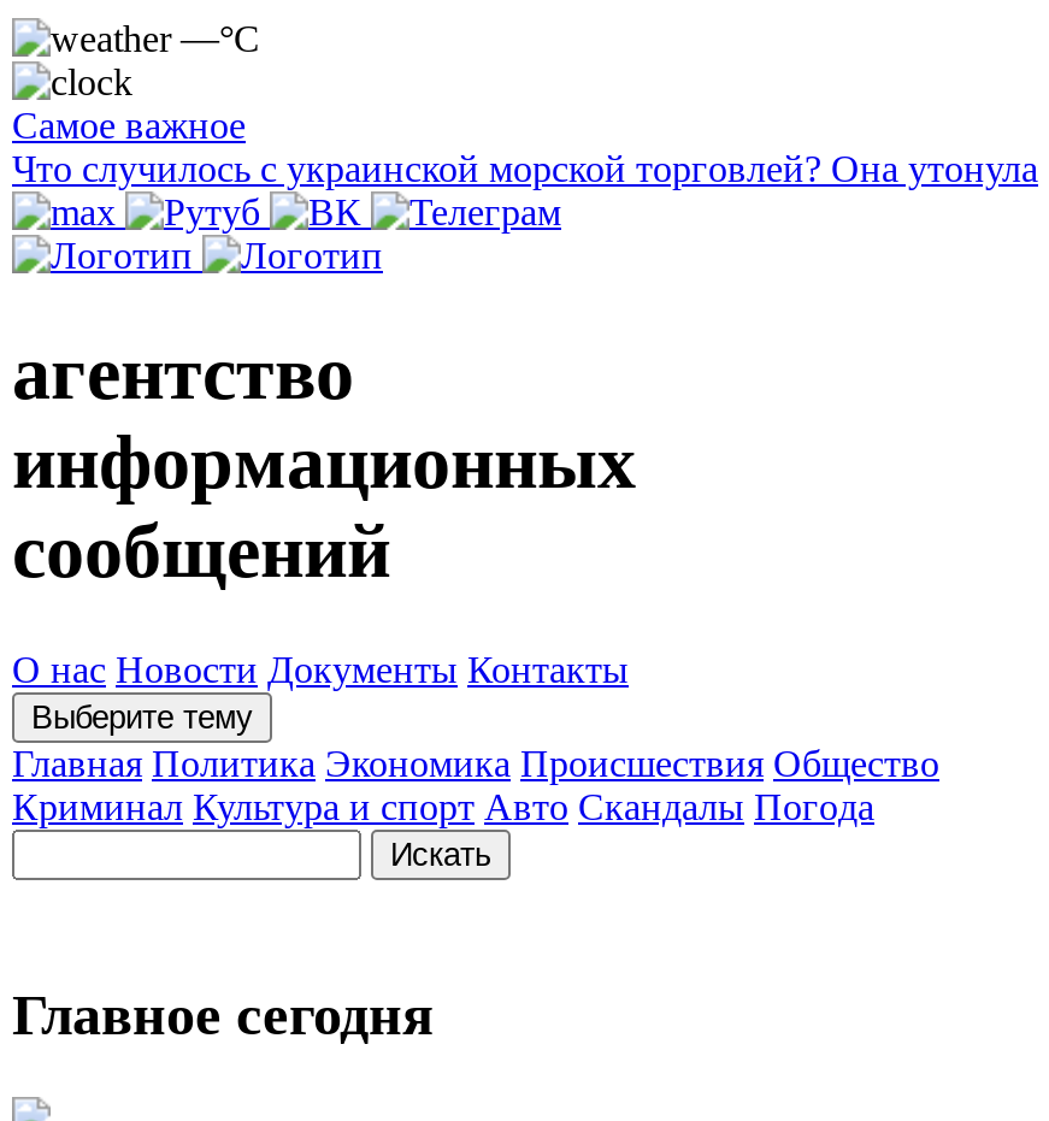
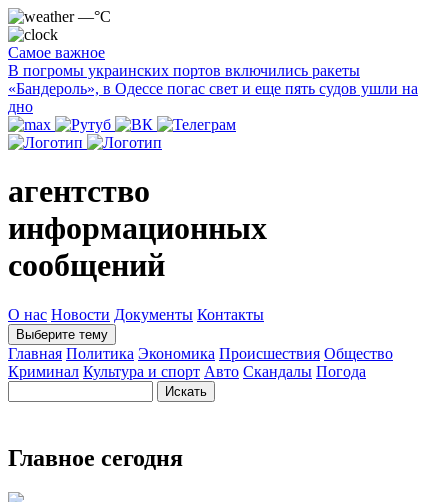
[12,148,1038,189] Что случилось с украинской морской торговлей? Она утонула -> [8,62,418,115] В погромы украинских портов включились ракеты | «Бандероль», в Одессе погас свет и еще пять судов ушли на | дно

